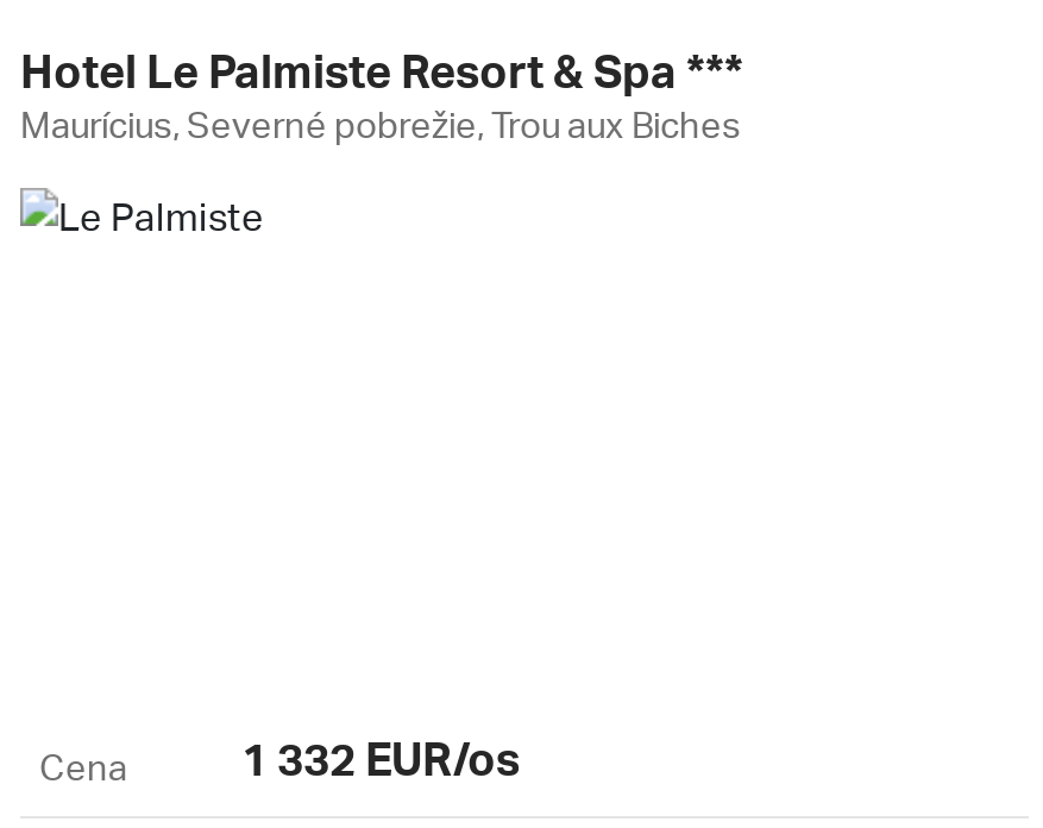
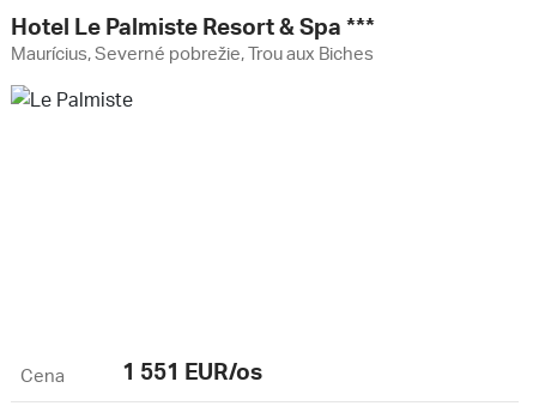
[241,728,520,788] 1 332 EUR/os -> [122,356,262,386] 1 551 EUR/os

